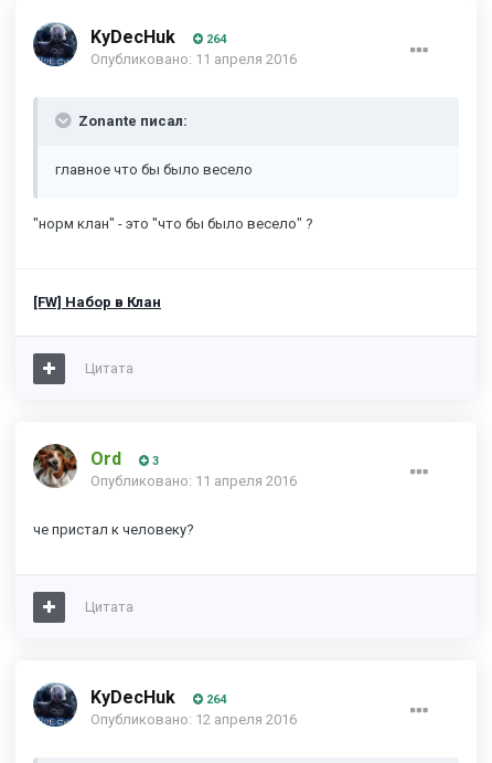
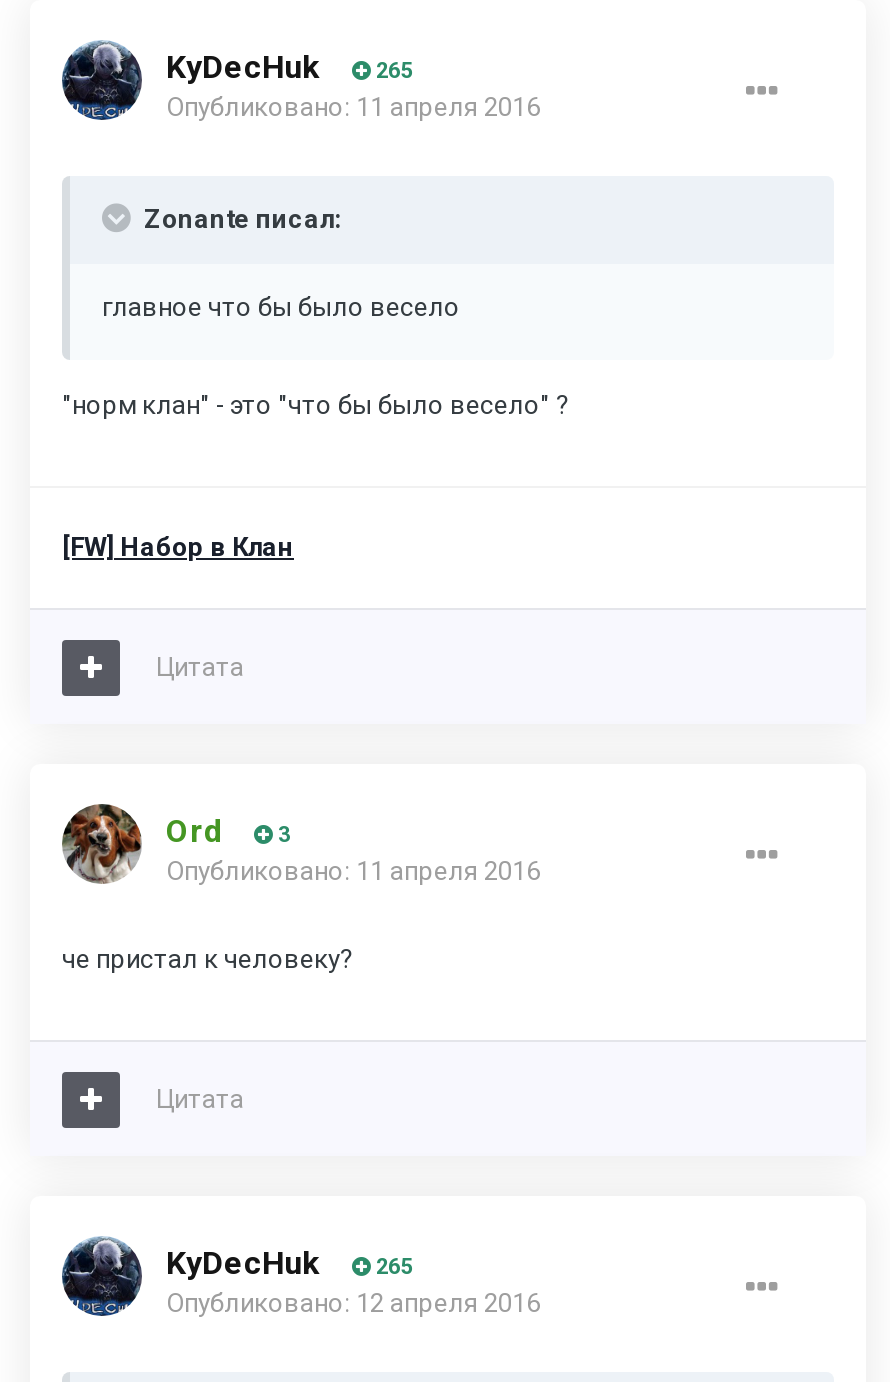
[90,27,226,48] KyDecHuk 264 -> [166,48,412,86] KyDecHuk 265
[90,687,226,708] KyDecHuk 264 -> [166,1244,412,1282] KyDecHuk 265

